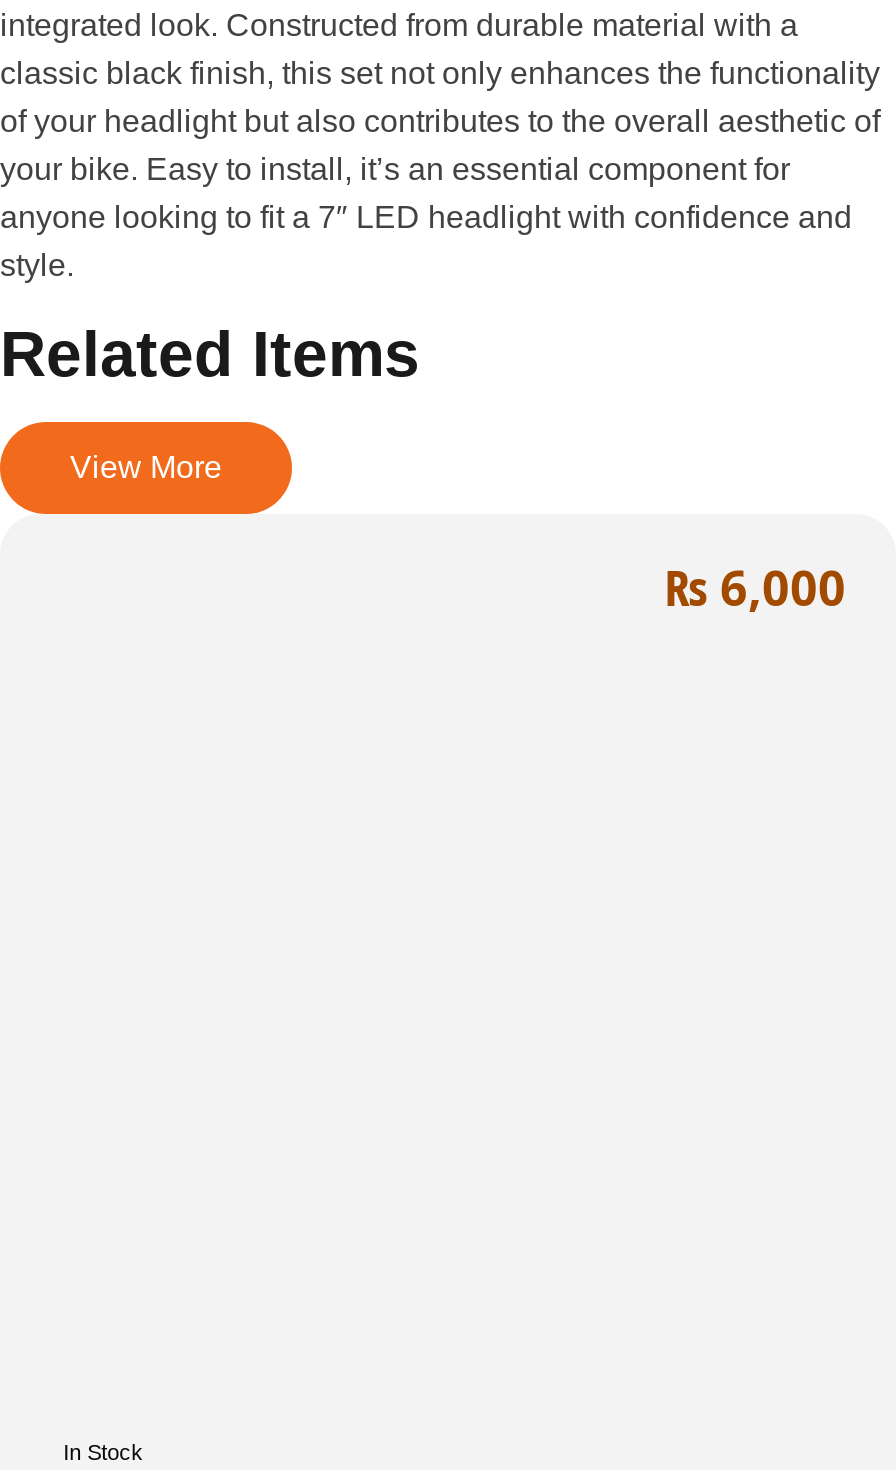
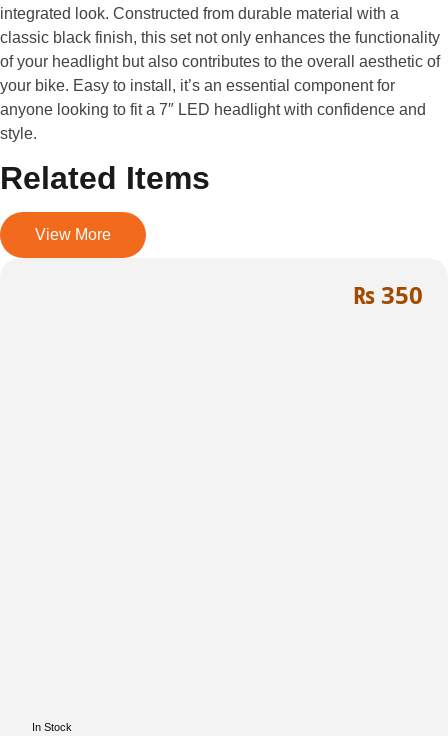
[664,554,846,620] ₨ 6,000 -> [353,278,423,311] ₨ 350

